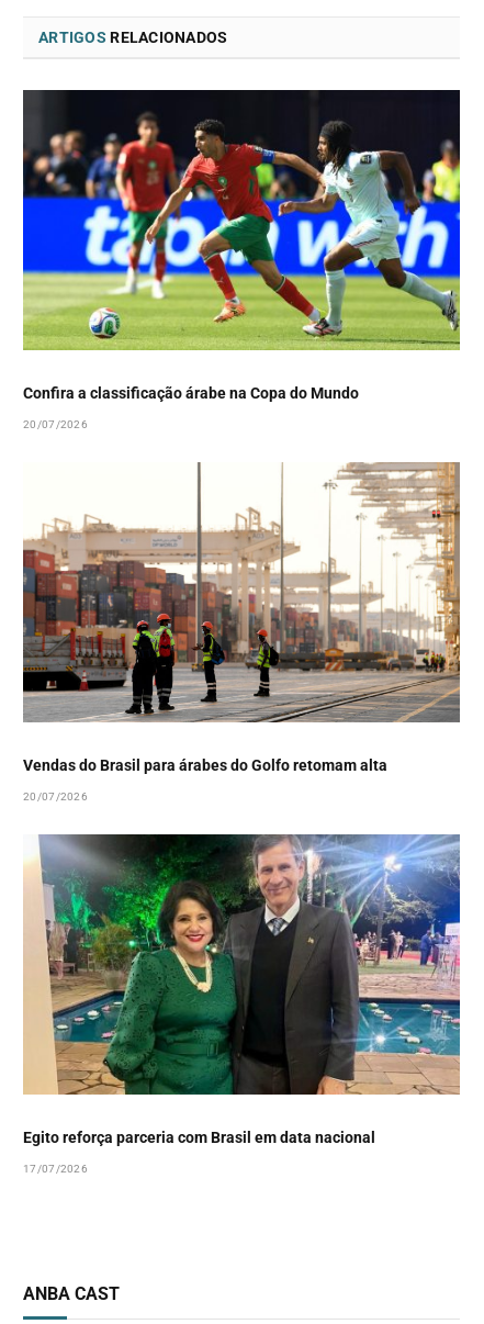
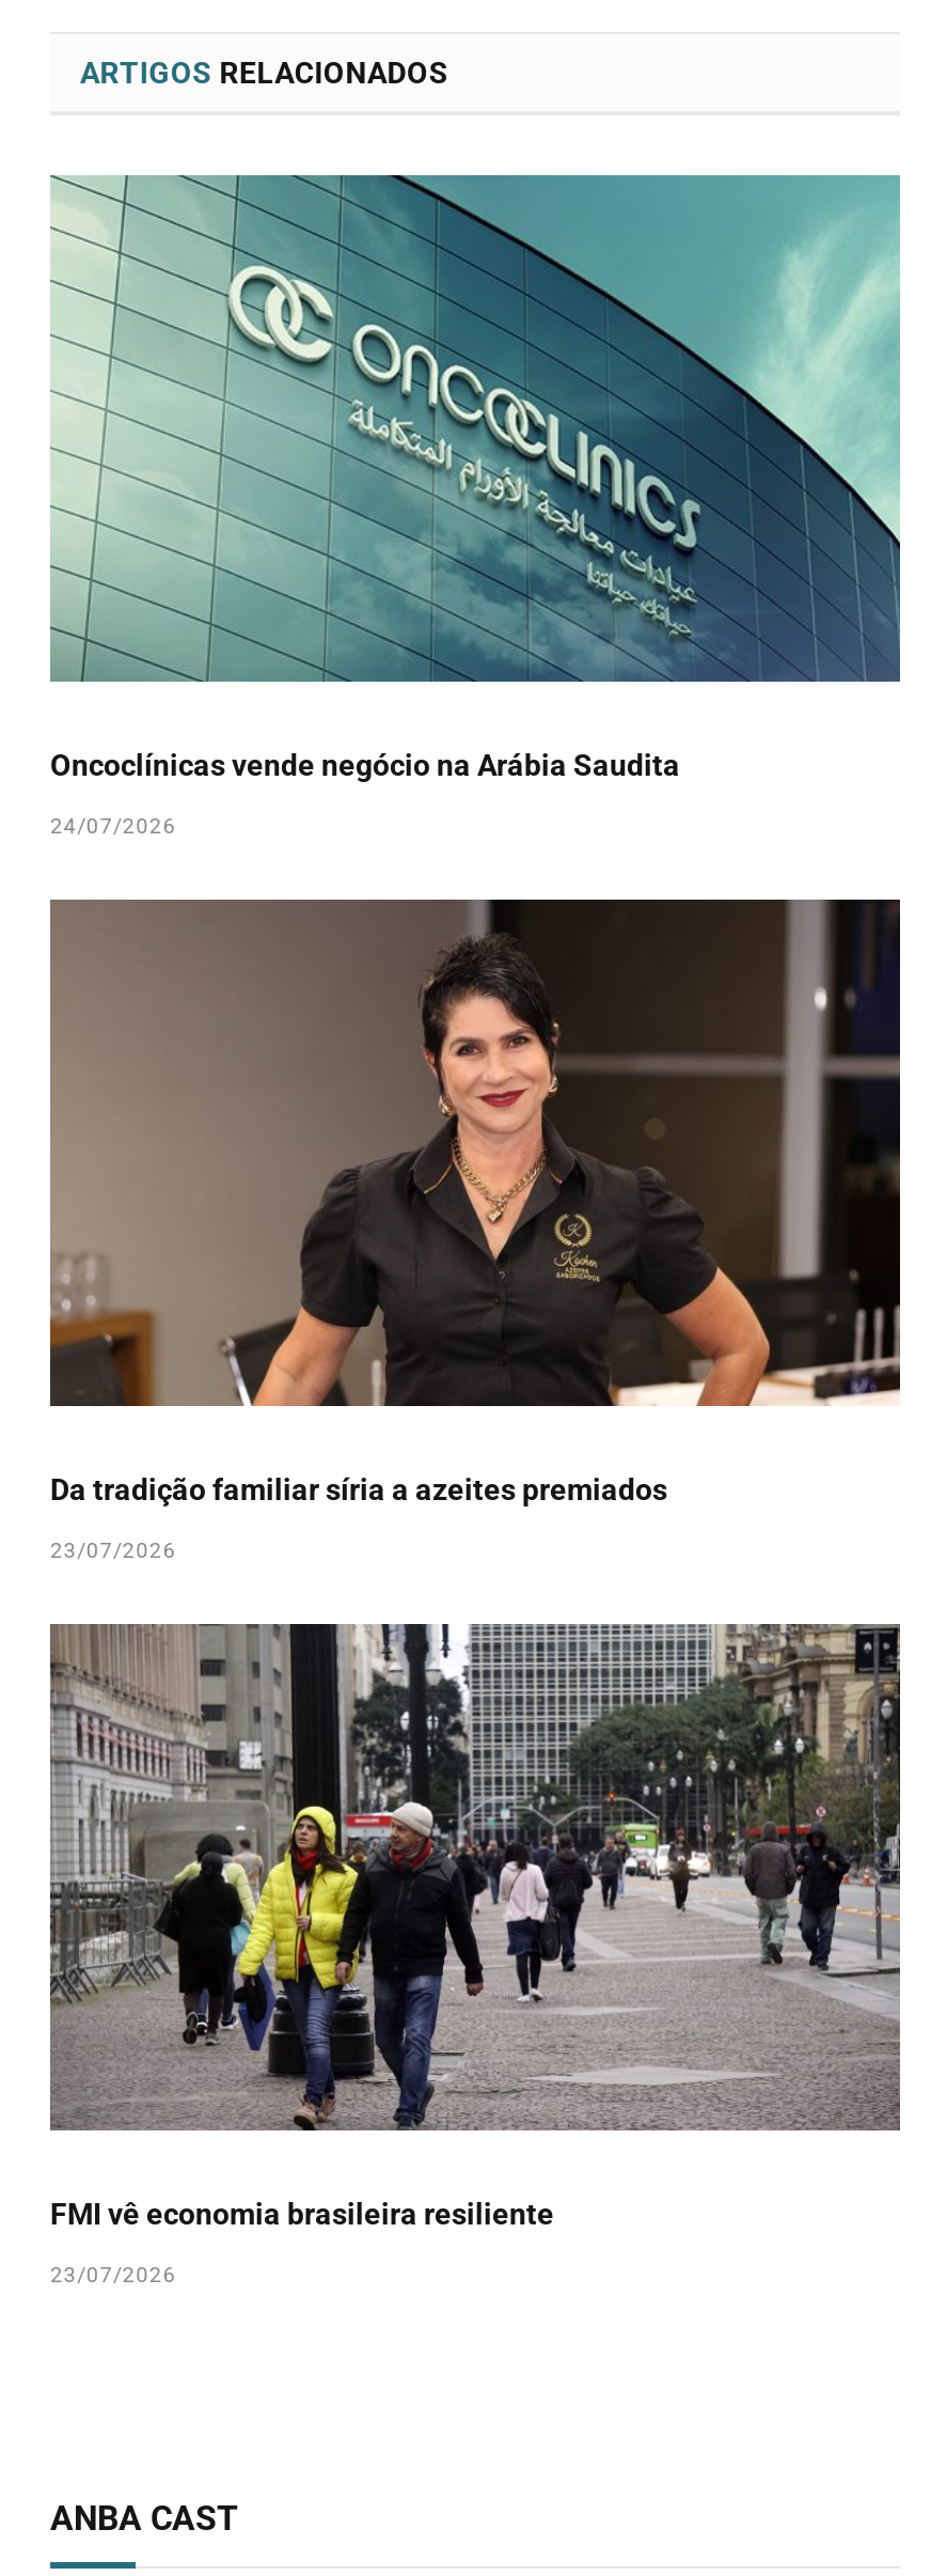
[22,89,461,402] [image] | Confira a classificação árabe na Copa do Mundo -> [50,173,902,783] [image] | Oncoclínicas vende negócio na Arábia Saudita
[23,419,88,431] 20/07/2026 -> [50,815,176,838] 24/07/2026
[22,461,461,774] [image] | Vendas do Brasil para árabes do Golfo retomam alta -> [48,897,902,1507] [image] | Da tradição familiar síria a azeites premiados
[23,791,88,803] 20/07/2026 -> [50,1539,176,1562] 23/07/2026
[23,833,461,1146] [image] | Egito reforça parceria com Brasil em data nacional -> [48,1622,902,2231] [image] | FMI vê economia brasileira resiliente
[23,1163,88,1175] 17/07/2026 -> [50,2263,176,2287] 23/07/2026

